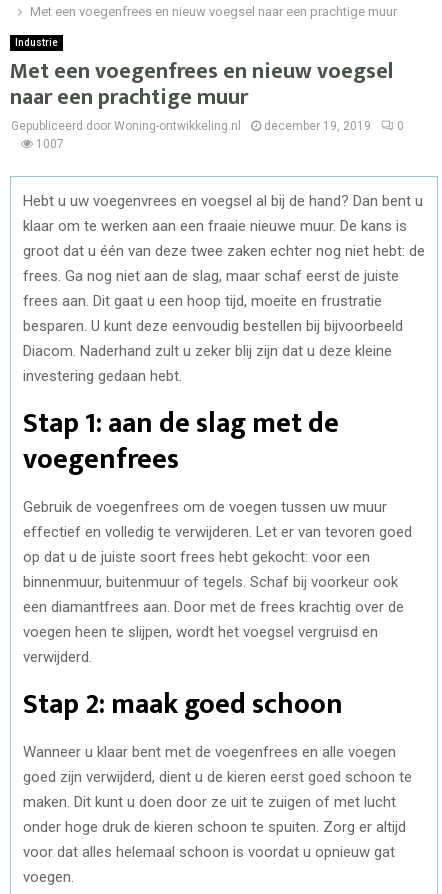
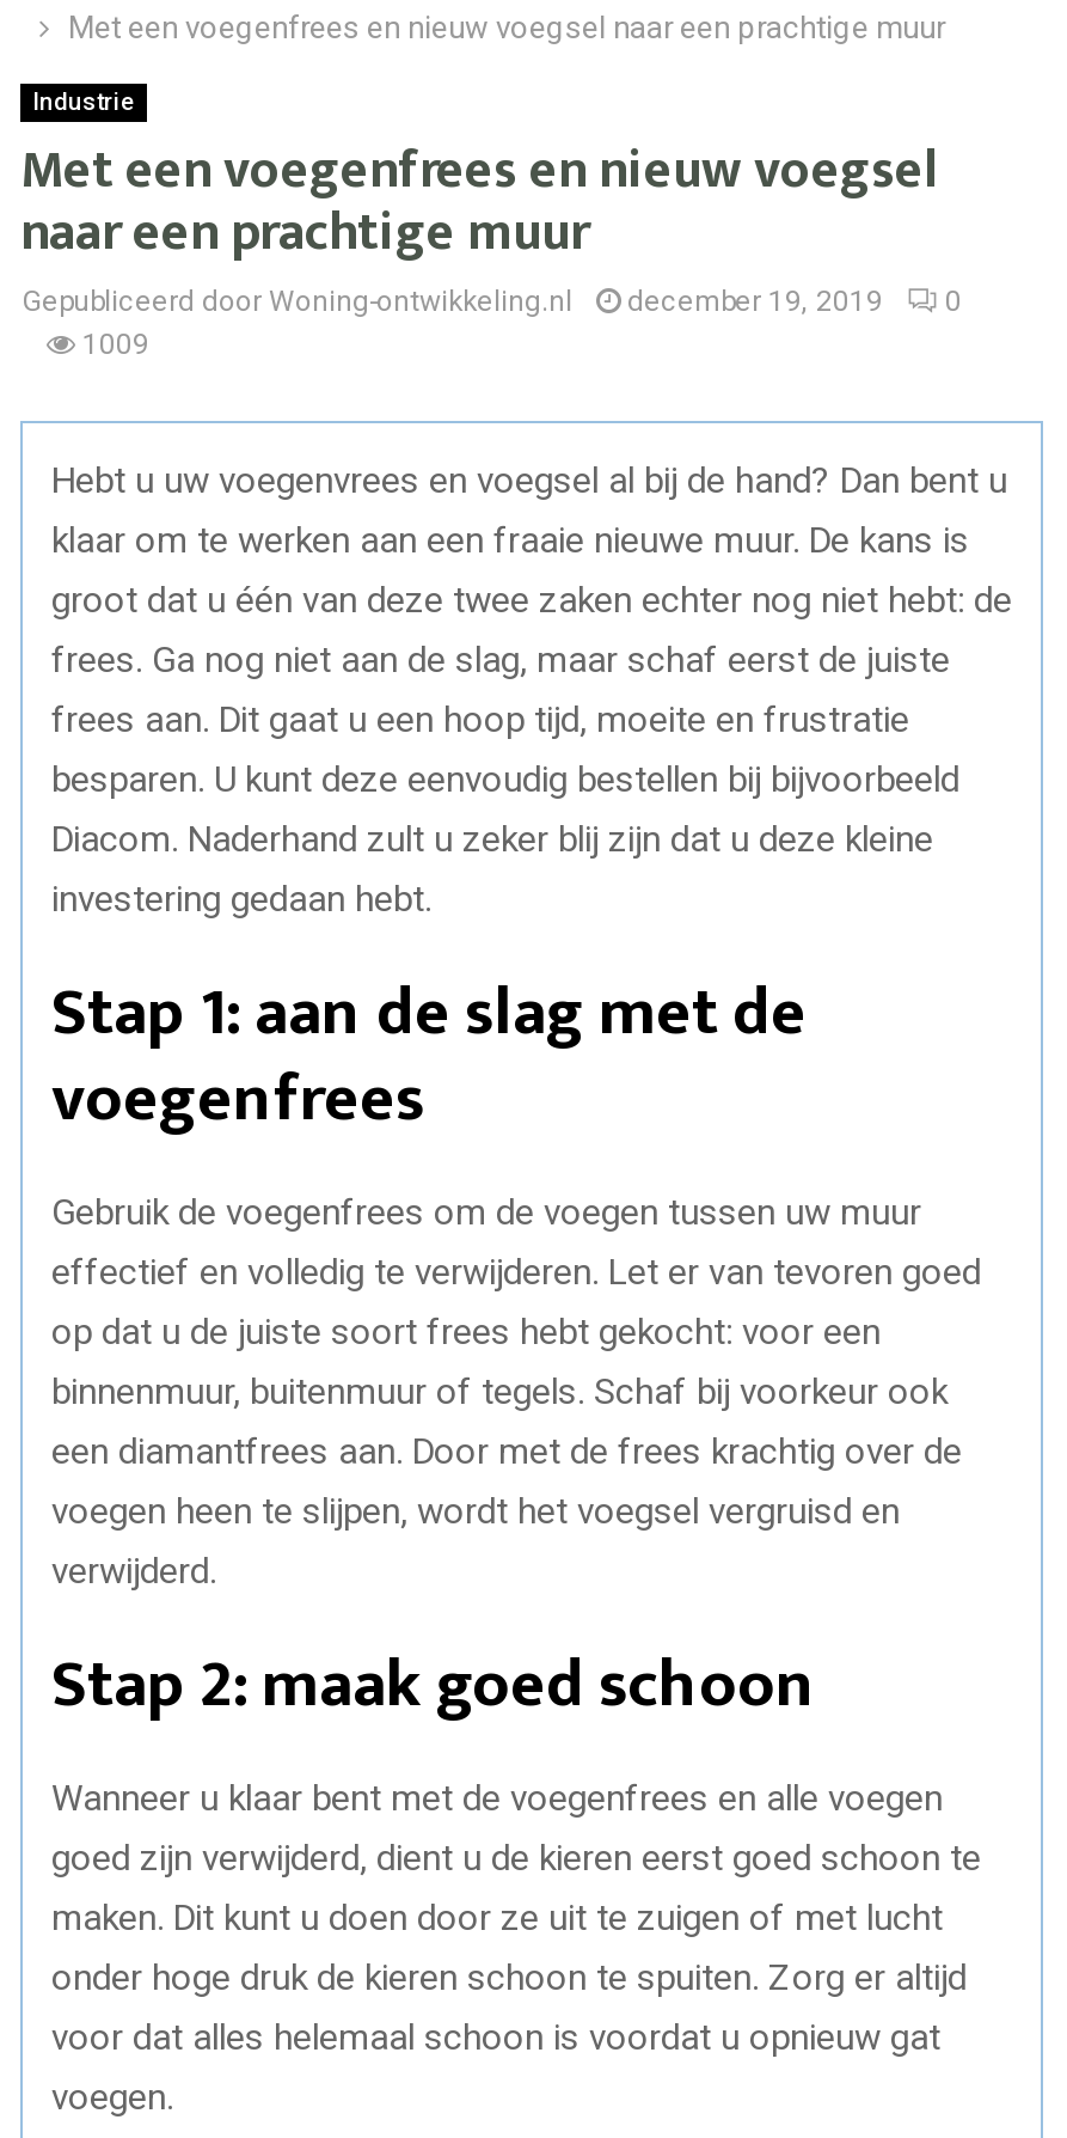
[36,137,64,151] 1007 -> [82,328,149,361] 1009

